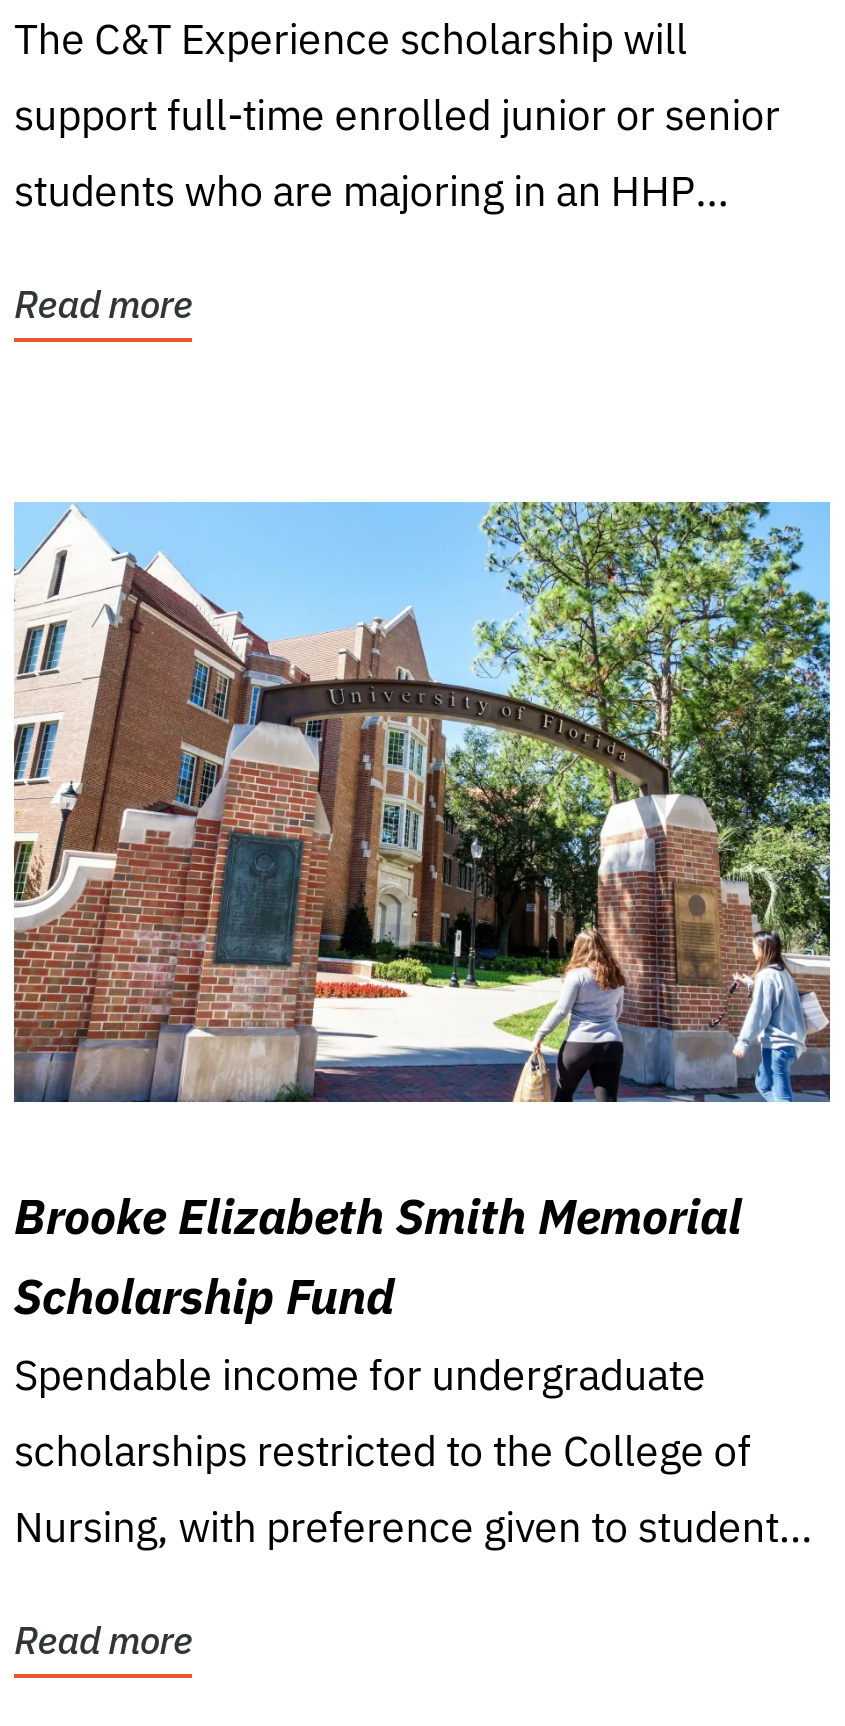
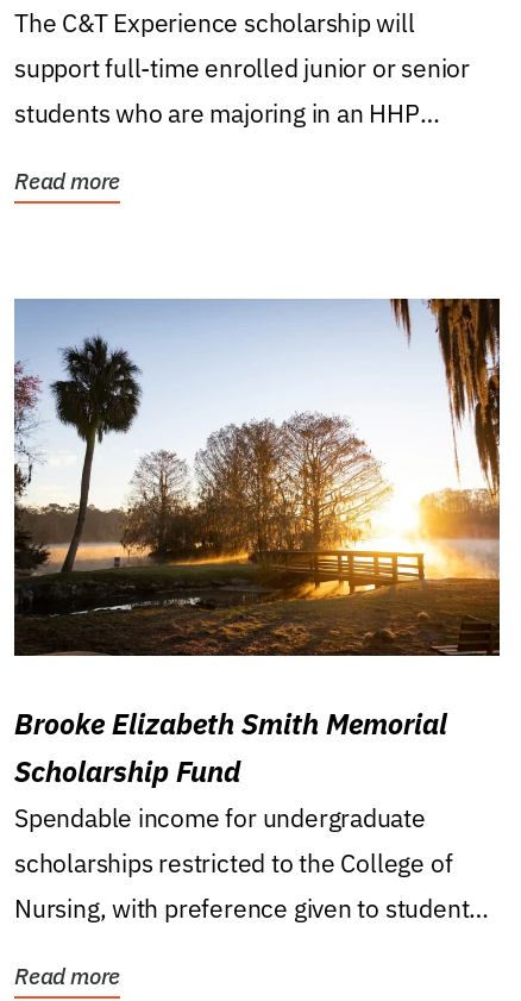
[12,500,832,1104] [image] -> [13,298,501,657] [image]

